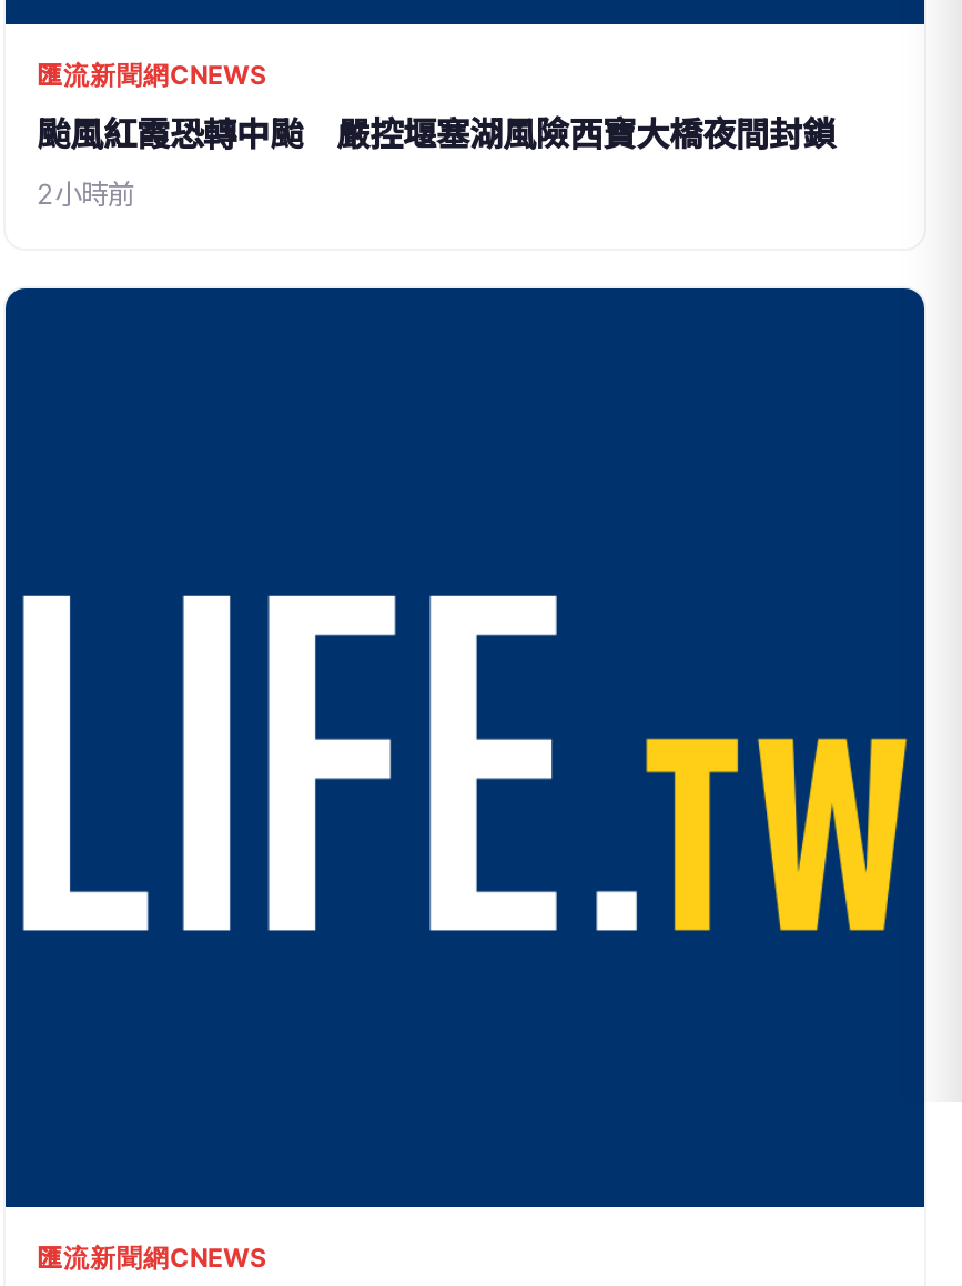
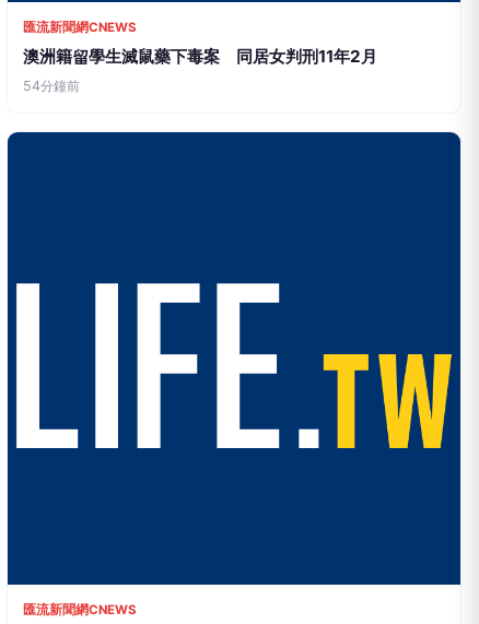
[37,113,836,155] 颱風紅霞恐轉中颱 嚴控堰塞湖風險西寶大橋夜間封鎖 -> [23,46,377,67] 澳洲籍留學生滅鼠藥下毒案 同居女判刑11年2月
[37,177,134,210] 2小時前 -> [23,78,80,94] 54分鐘前

